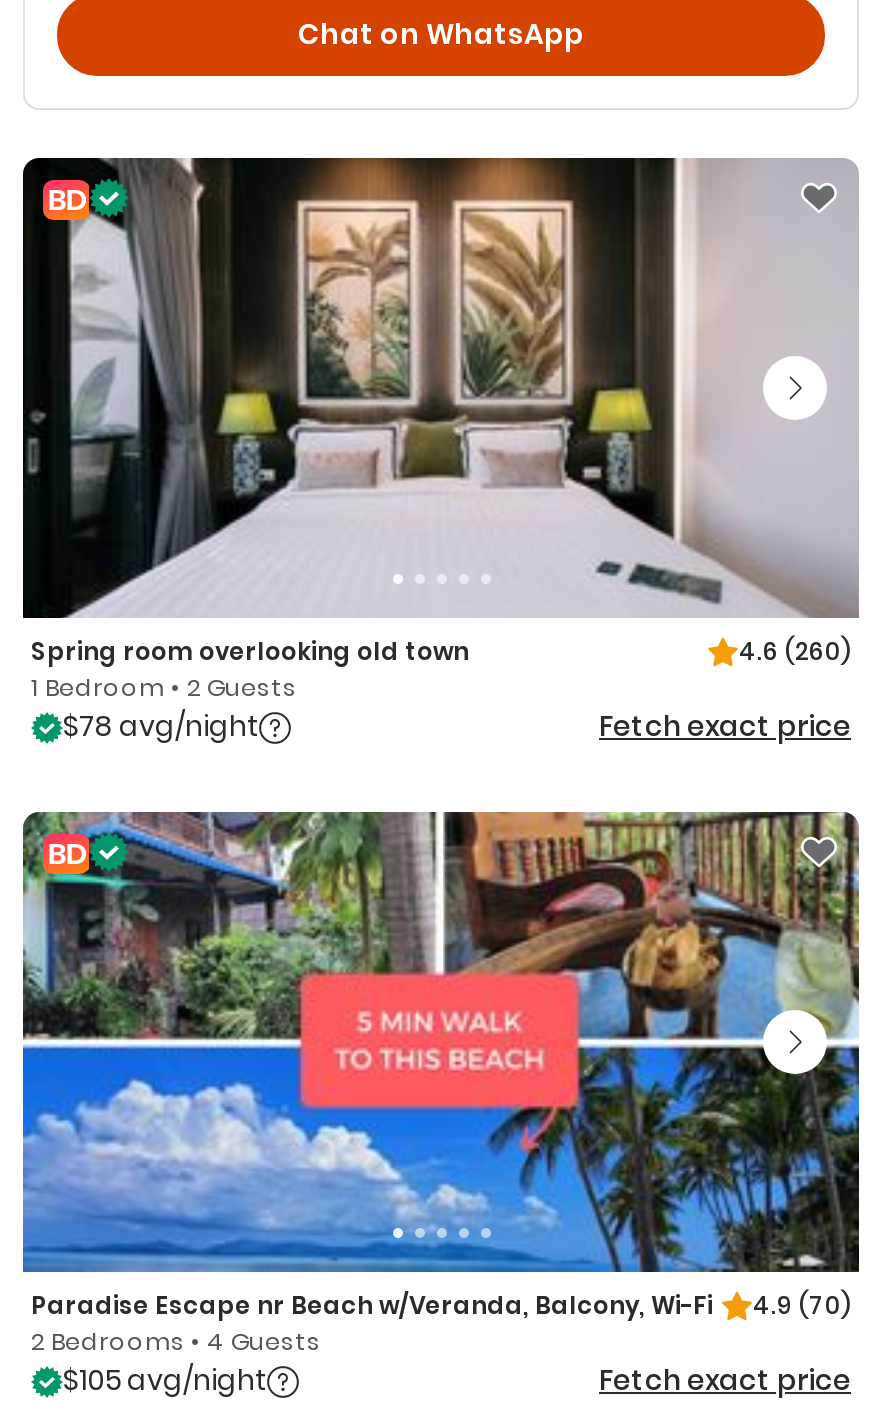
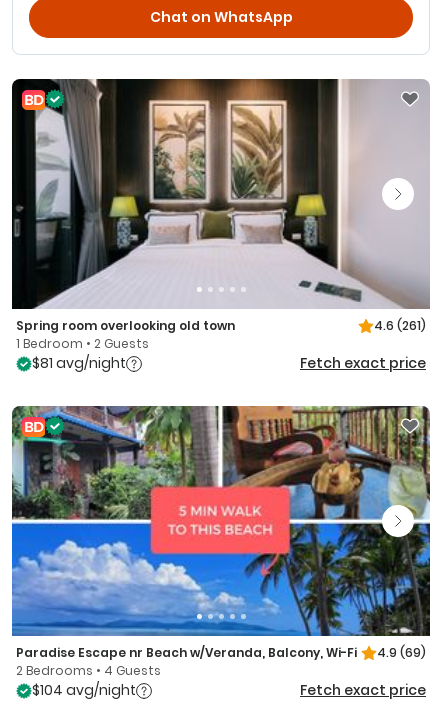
[739,634,851,668] 4.6 (260) -> [374,317,426,334] 4.6 (261)
[63,706,259,746] $78 avg/night -> [32,353,126,373] $81 avg/night
[31,1288,851,1322] Paradise Escape nr Beach w/Veranda, Balcony, Wi-Fi 4.9 (70) -> [16,644,426,661] Paradise Escape nr Beach w/Veranda, Balcony, Wi-Fi 4.9 (69)
[63,1360,267,1400] $105 avg/night -> [32,680,136,700] $104 avg/night

